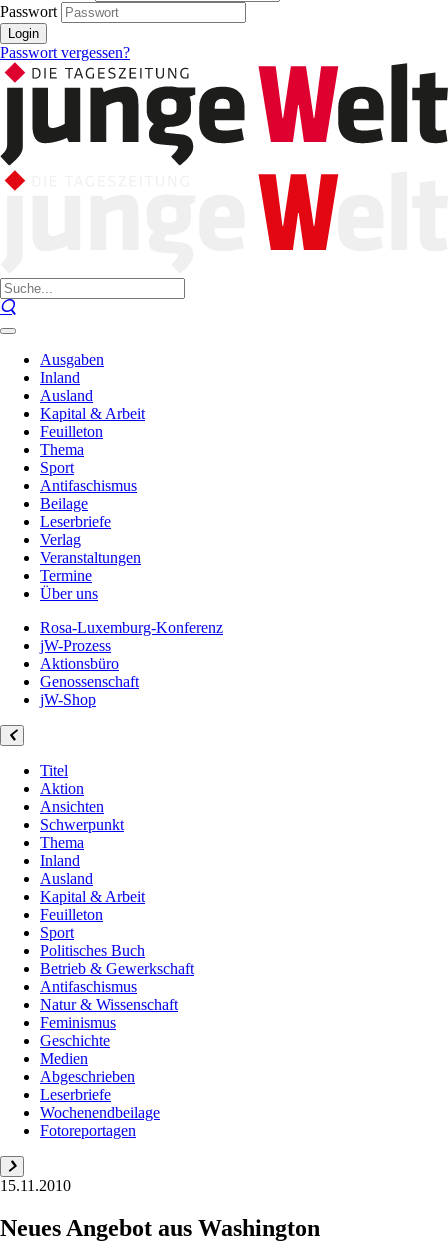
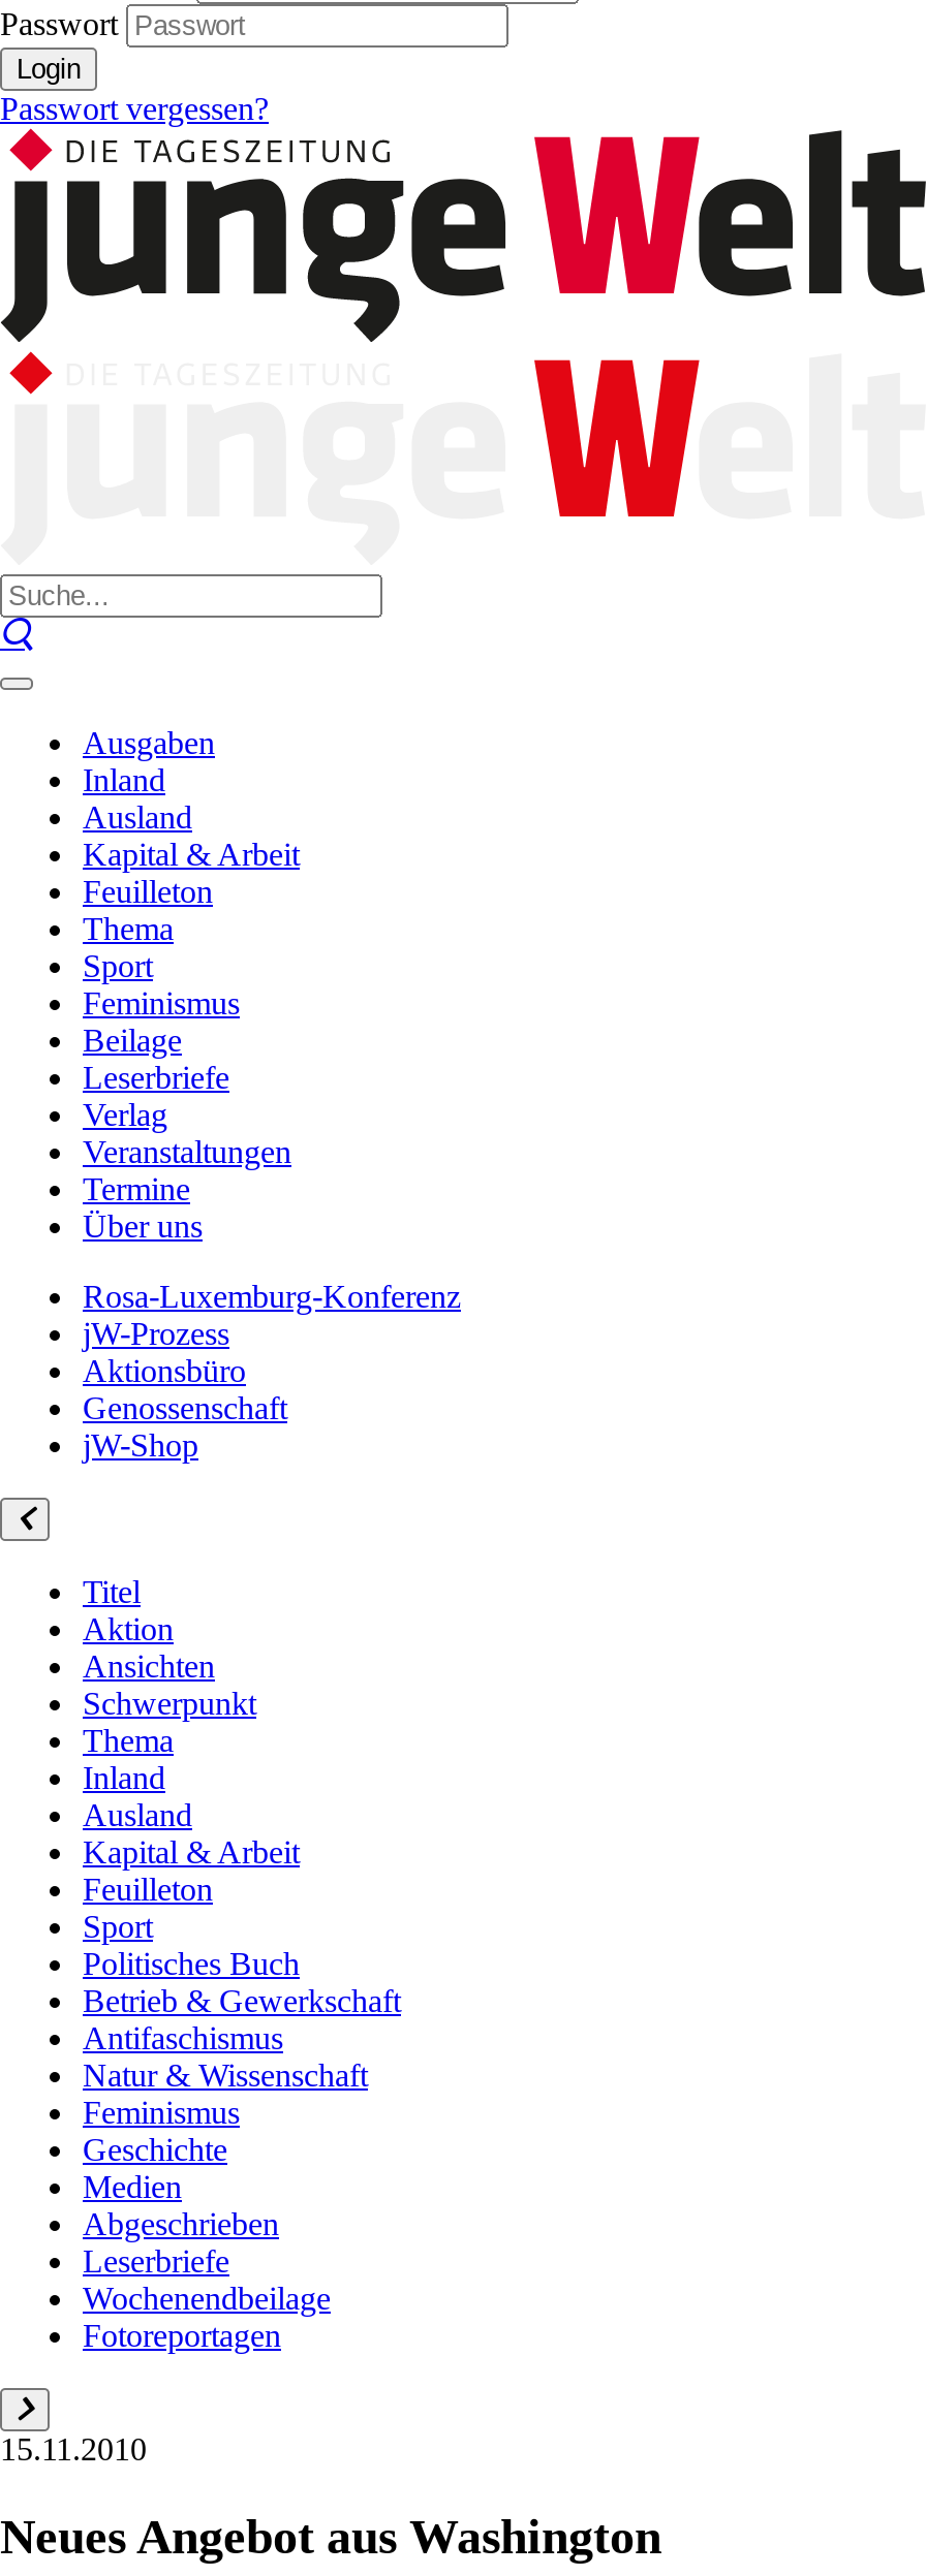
[40,477,137,494] Antifaschismus -> [83,985,240,1020] Feminismus

